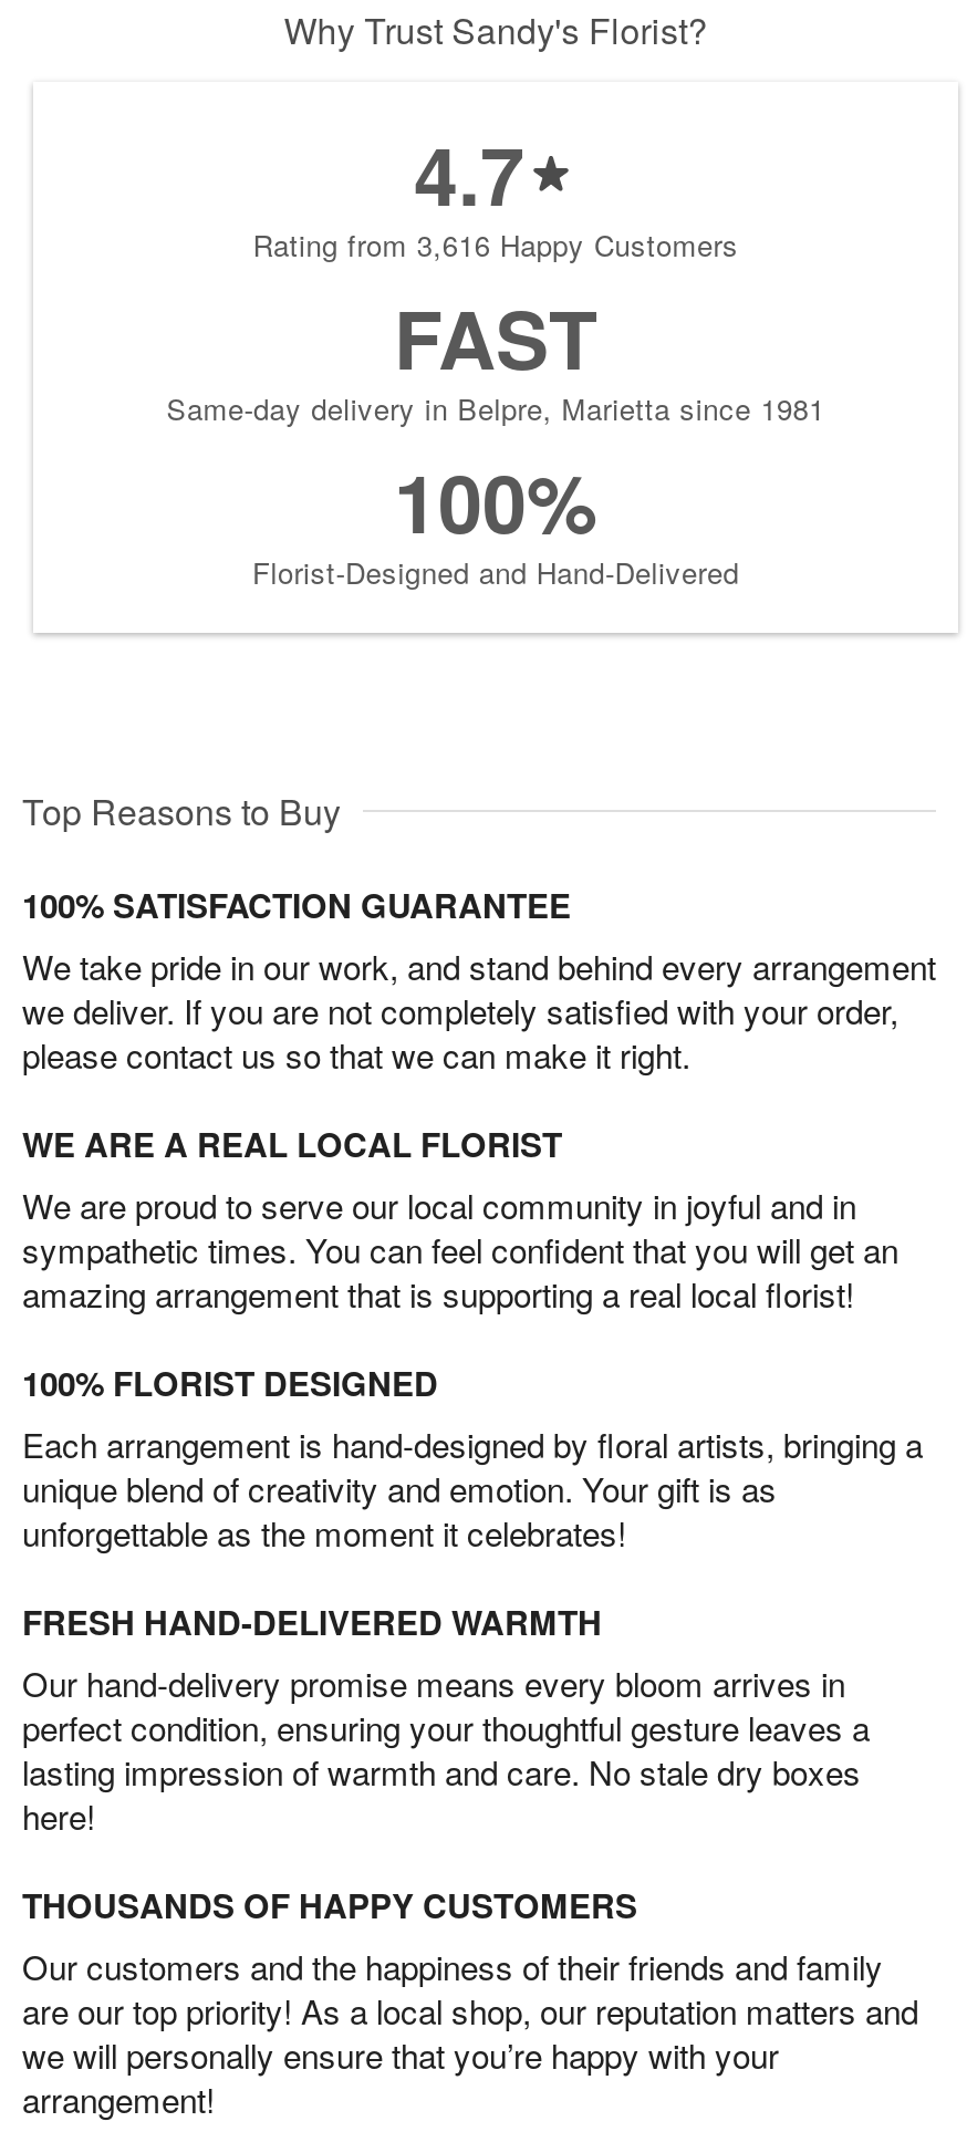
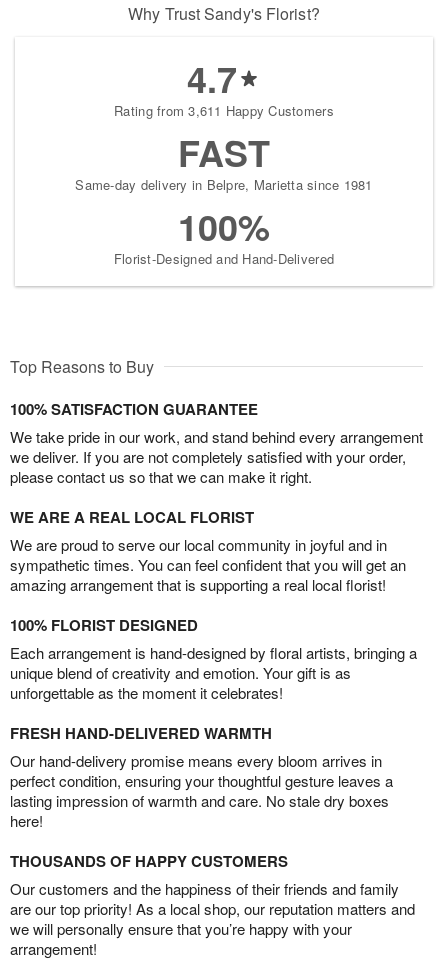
[253,224,739,266] Rating from 3,616 Happy Customers -> [114,101,334,120] Rating from 3,611 Happy Customers

